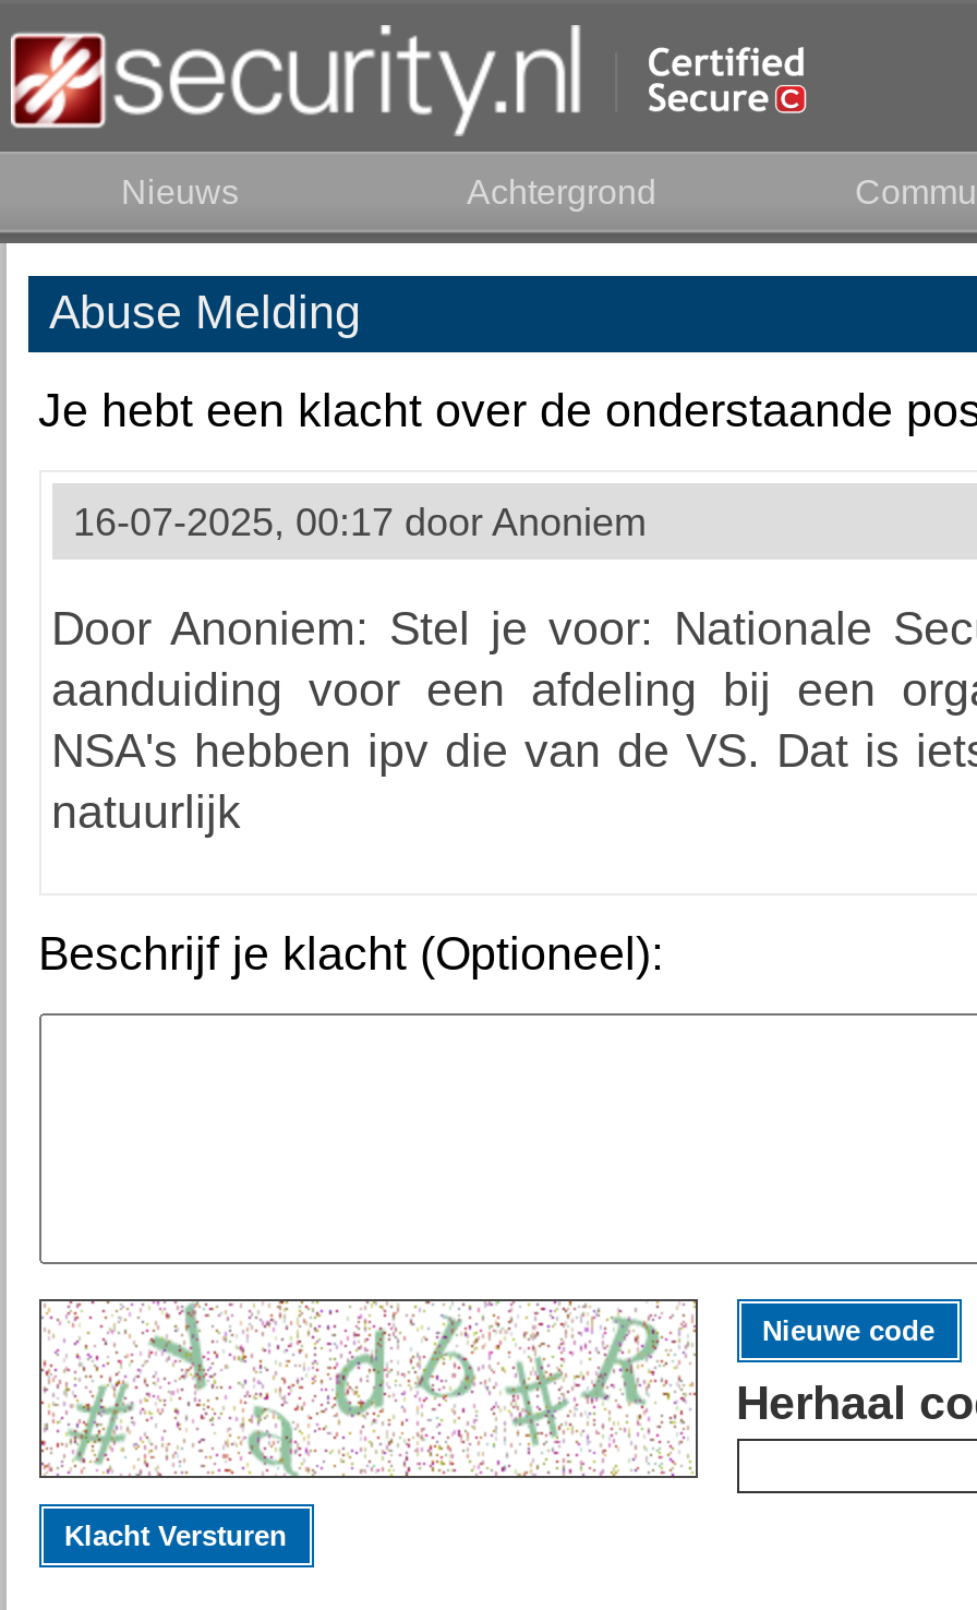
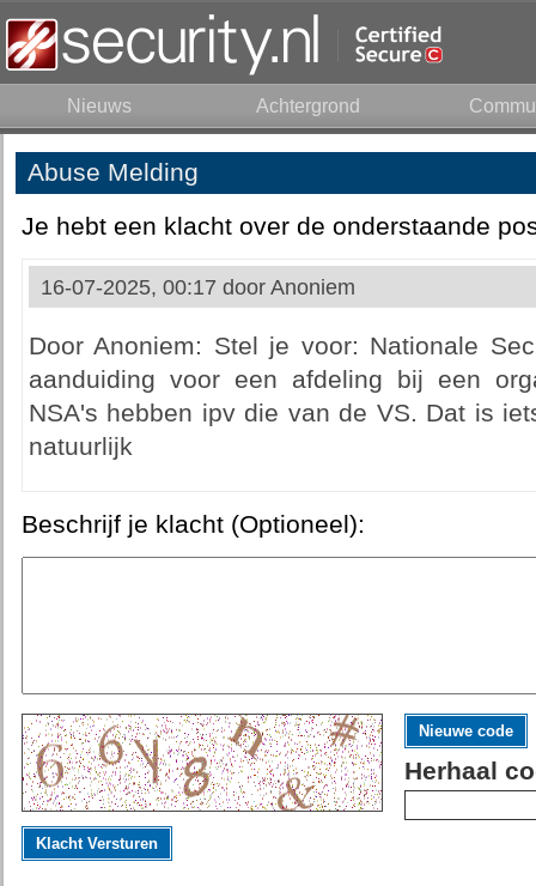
[46,1299,693,1476] [image] -> [22,714,379,812] [image]

